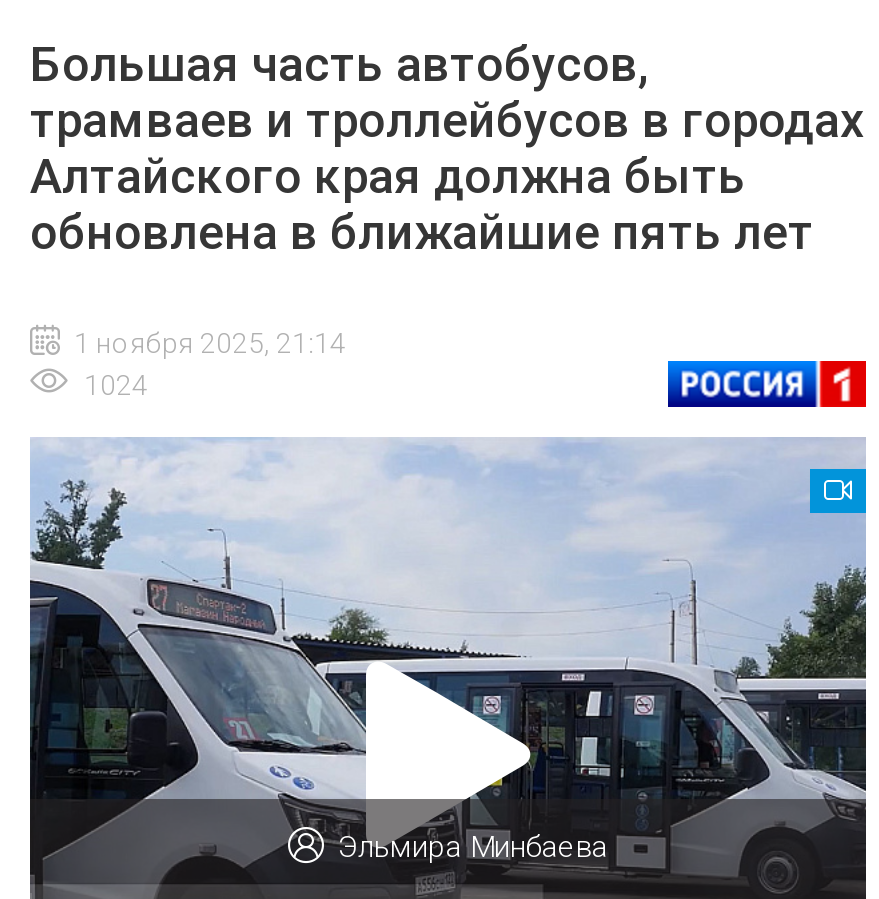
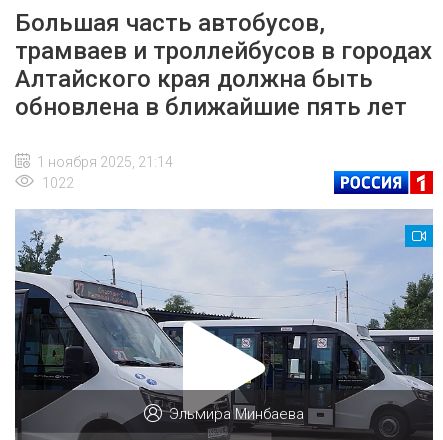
[78,369,148,401] 1024 -> [39,175,74,191] 1022

